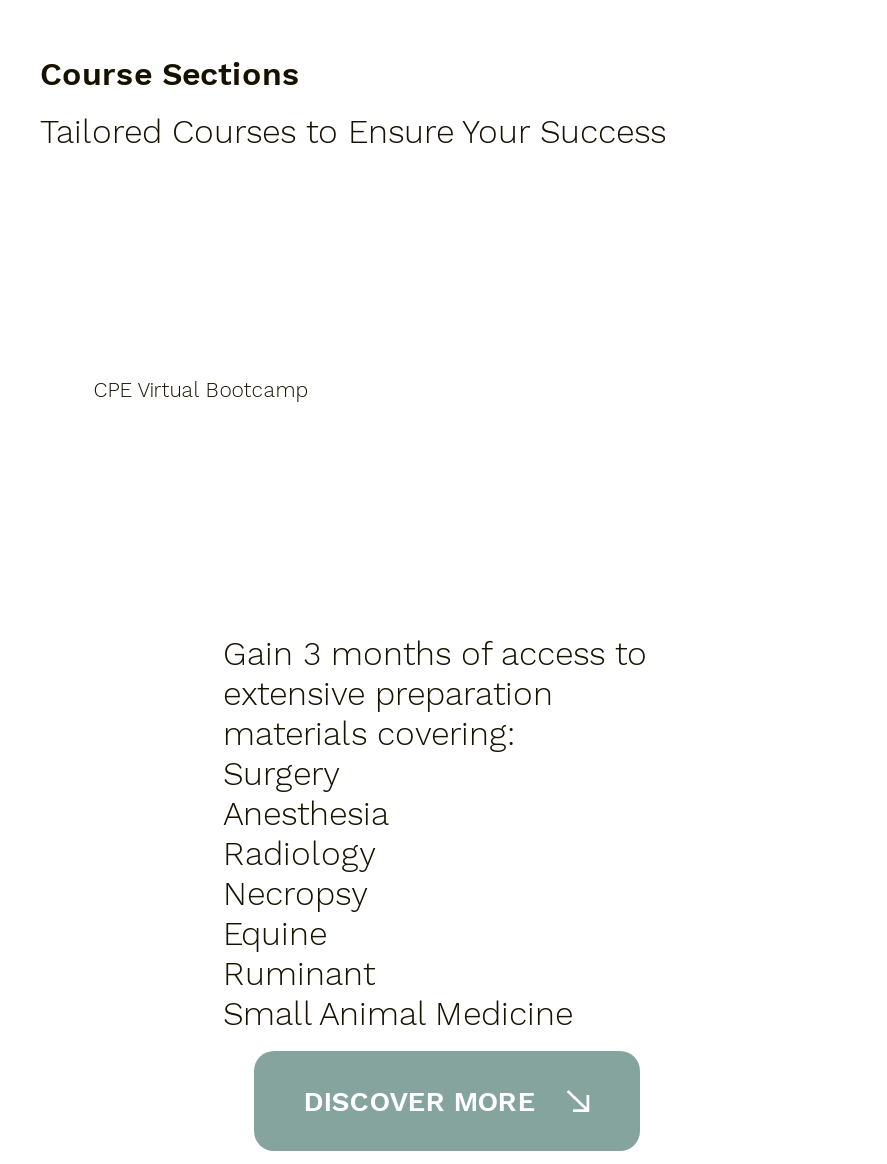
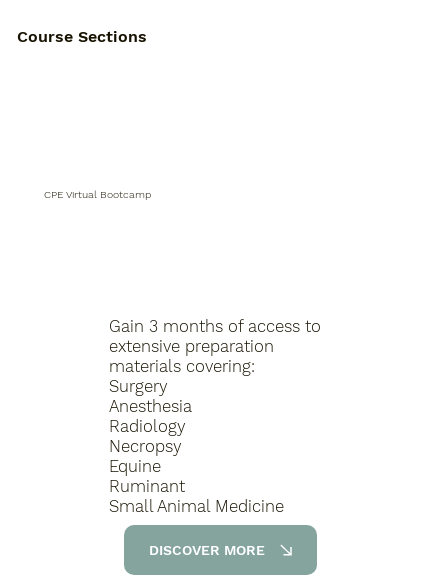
[40,112,666,152] Tailored Courses to Ensure Your Success -> none

